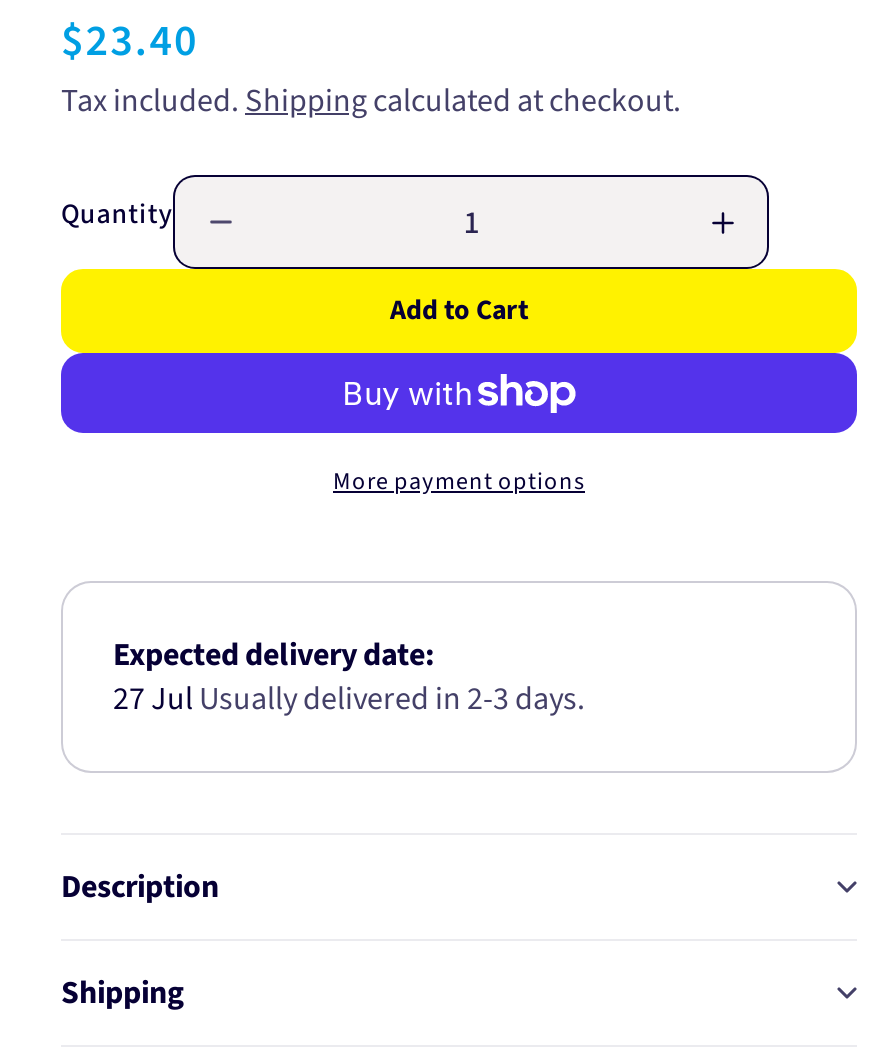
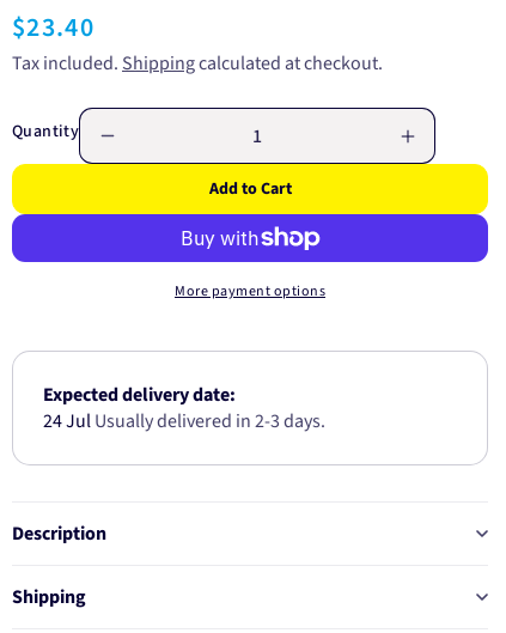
[113,677,585,721] 27 Jul Usually delivered in 2-3 days. -> [43,408,325,434] 24 Jul Usually delivered in 2-3 days.

